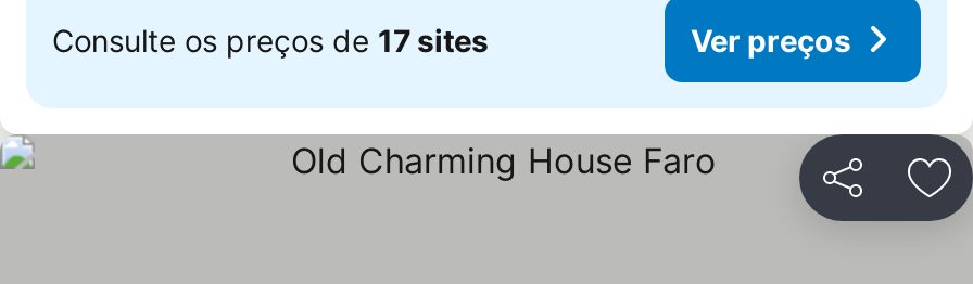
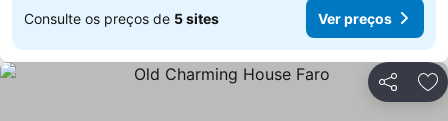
[52,21,489,57] Consulte os preços de 17 sites -> [24,9,219,26] Consulte os preços de 5 sites

